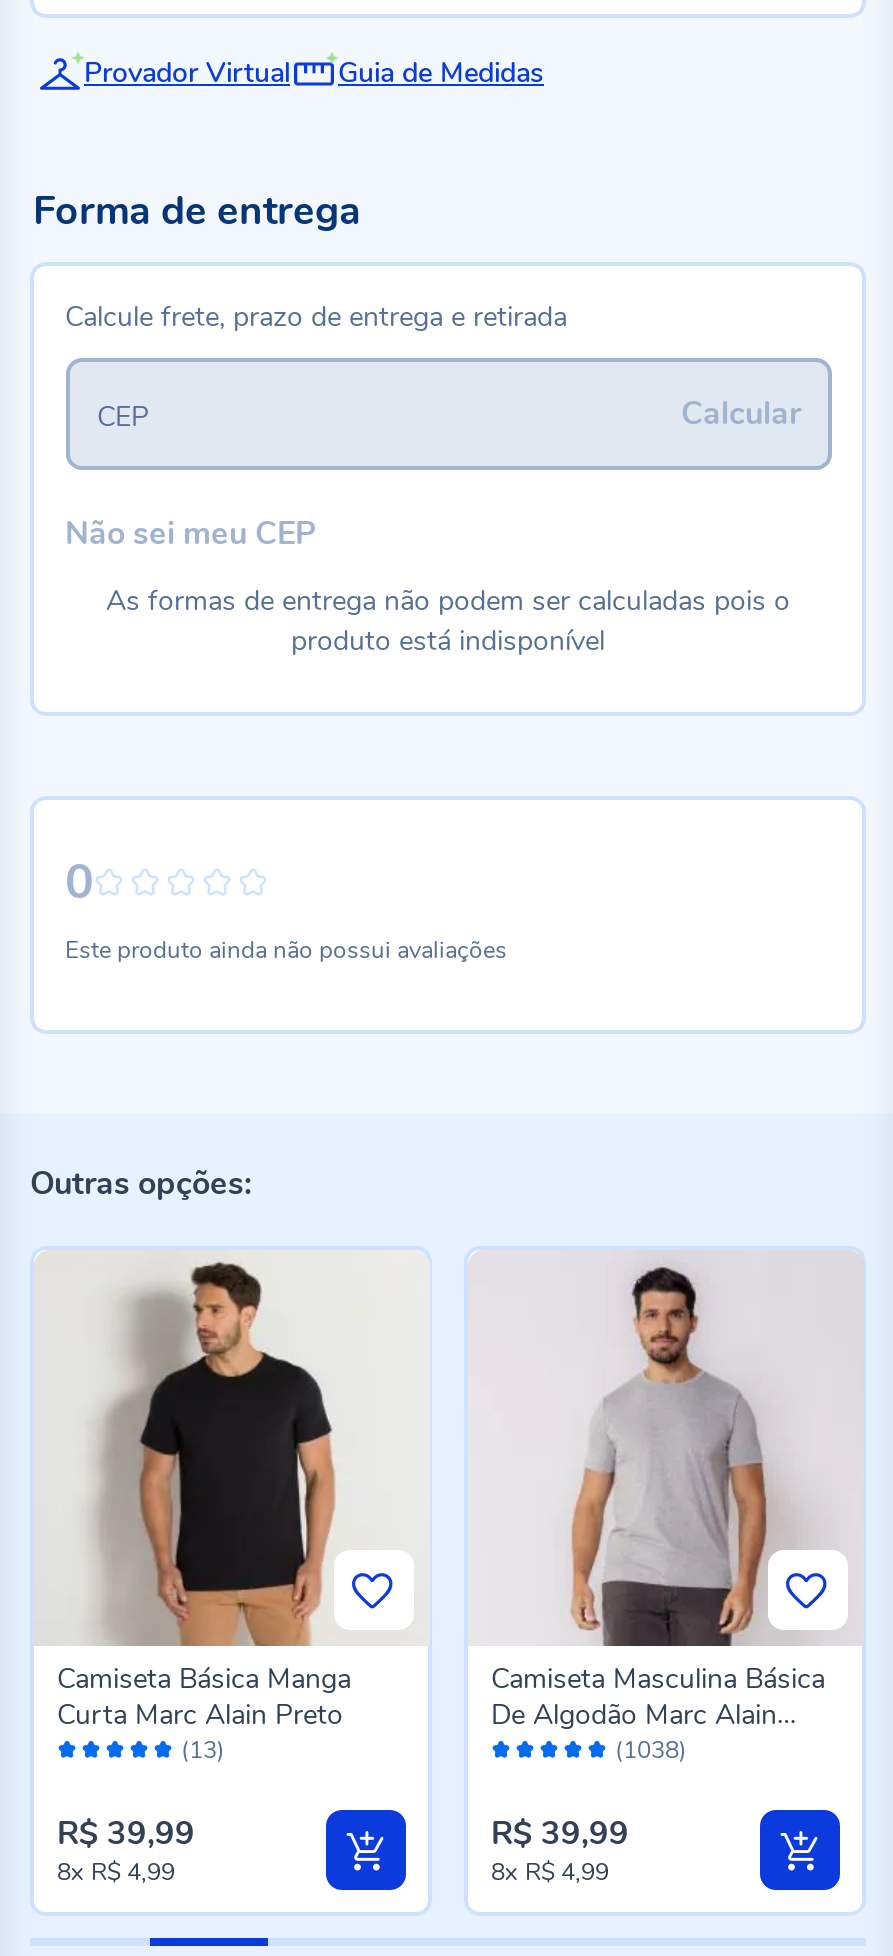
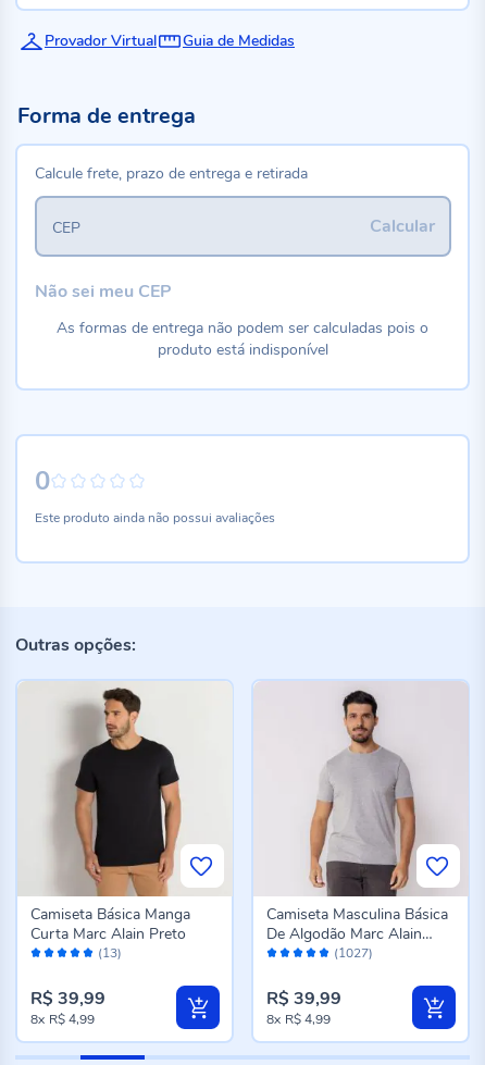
[615,1733,687,1765] (1038) -> [333,944,372,961] (1027)

